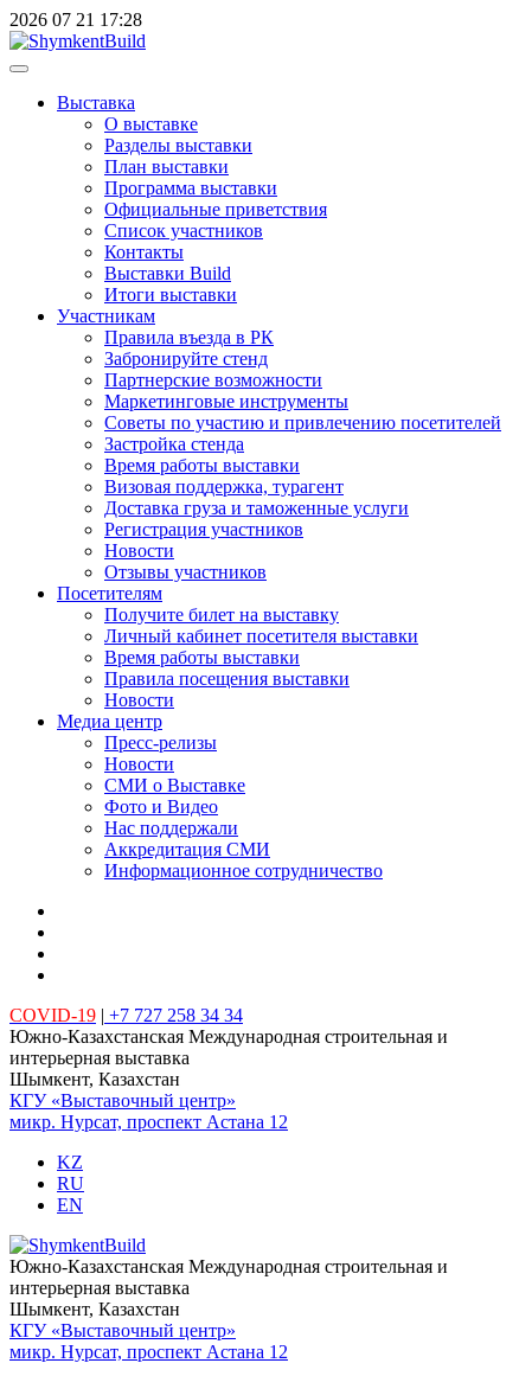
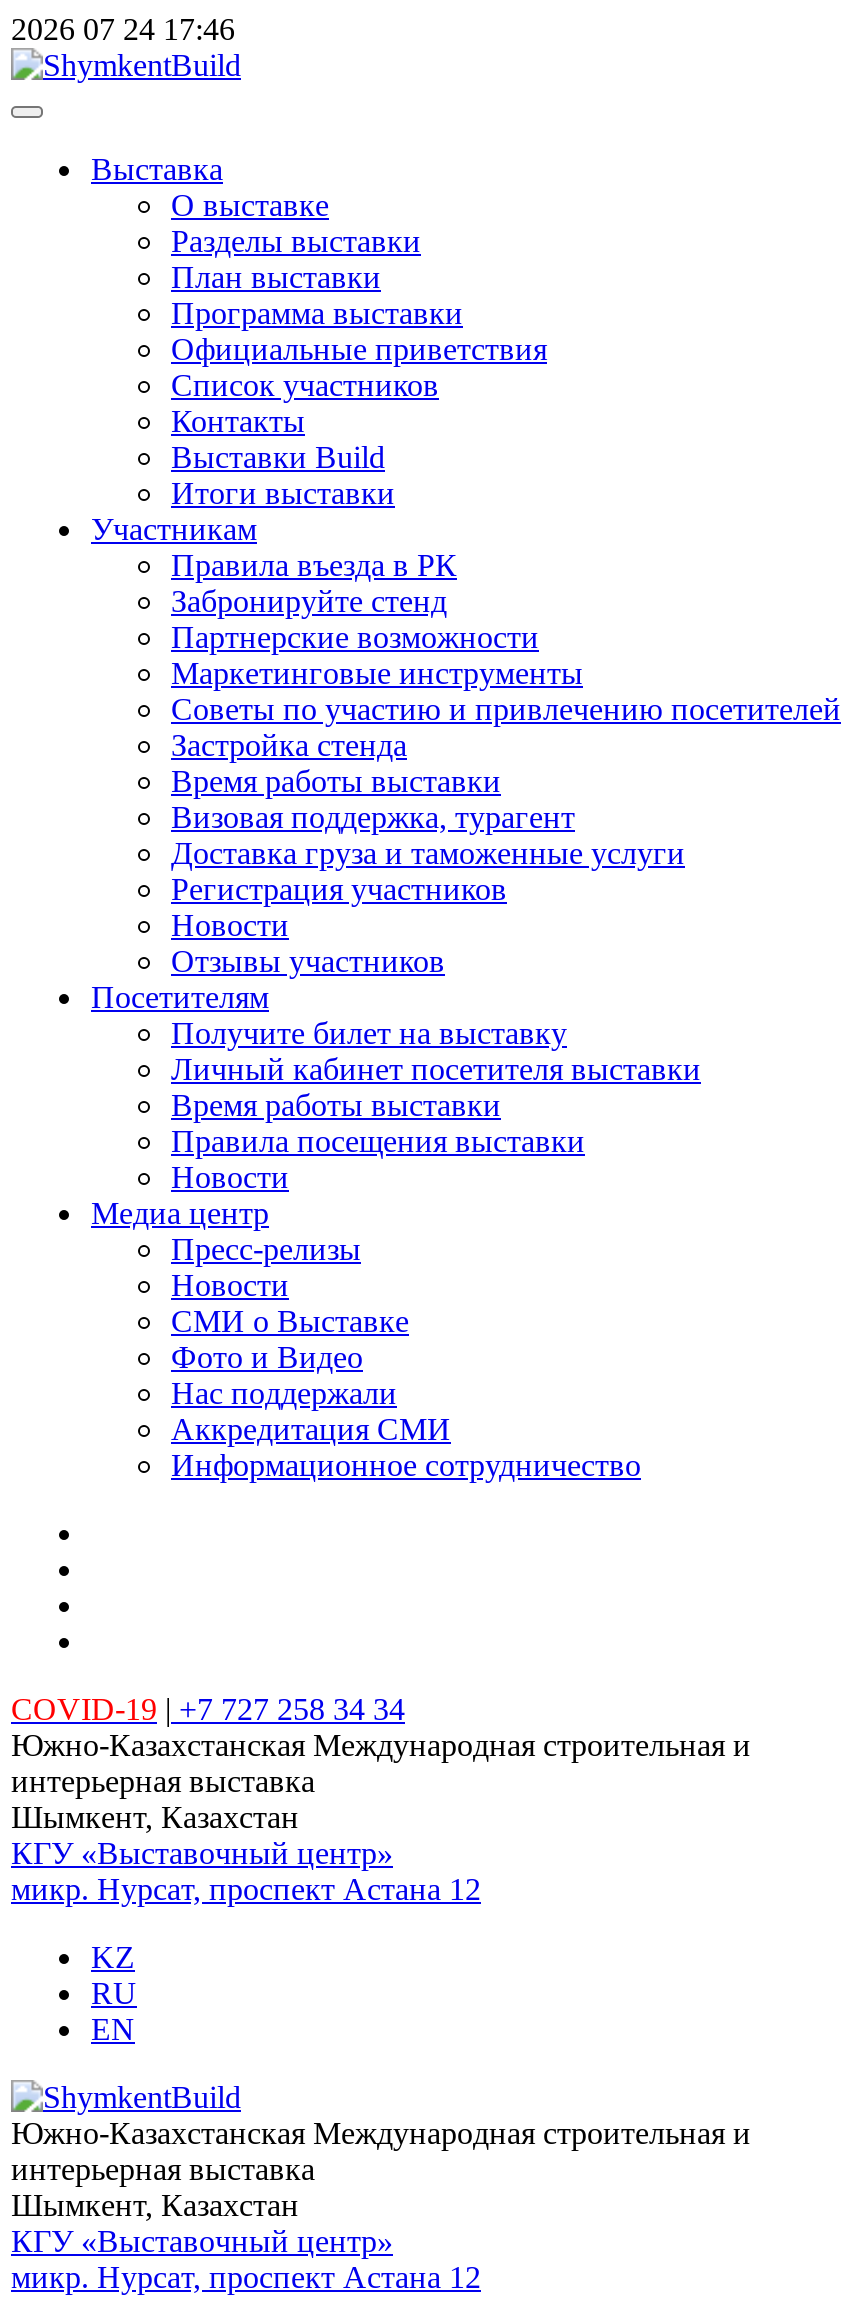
[9,9,142,30] 2026 07 21 17:28 -> [11,12,235,46] 2026 07 24 17:46

